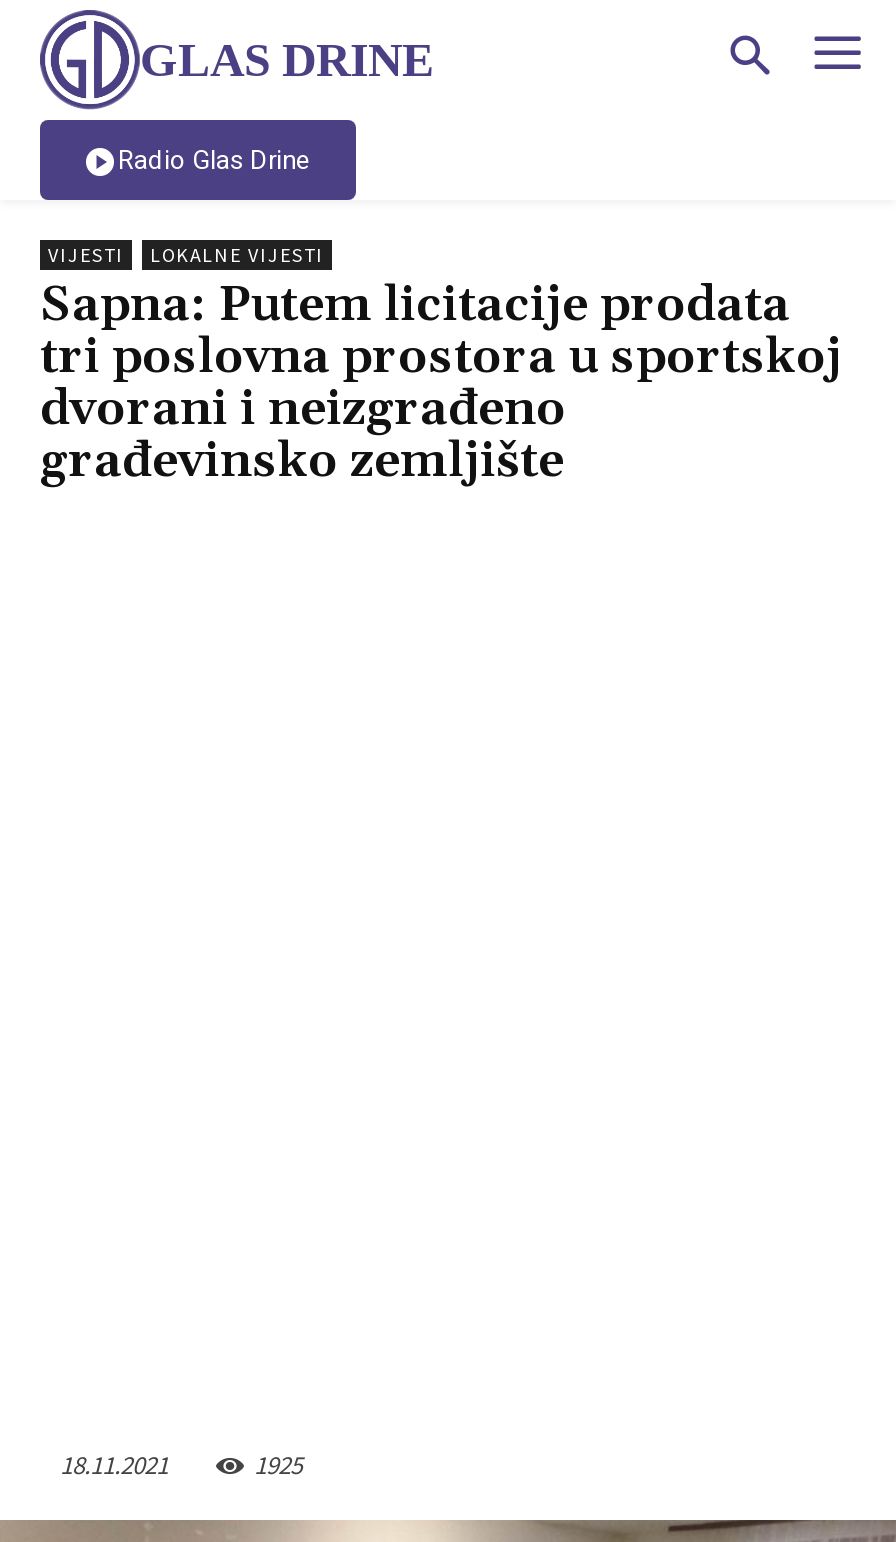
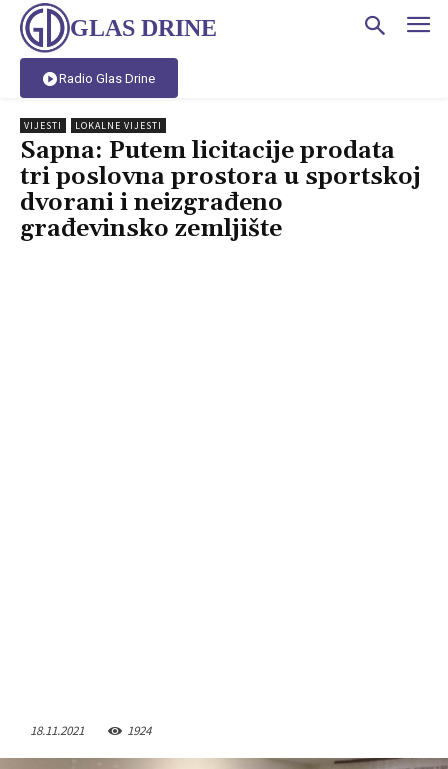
[254,1448,302,1482] 1925 -> [127,722,151,739] 1924

